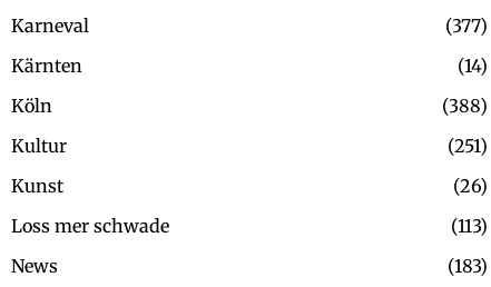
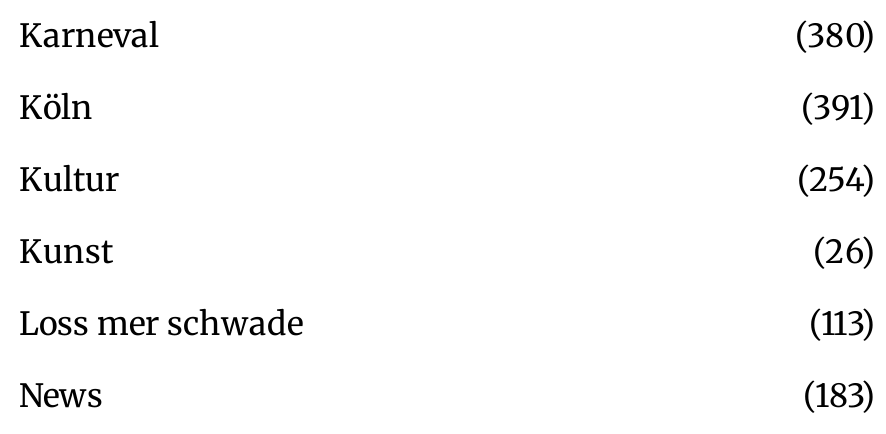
[11,14,480,76] 377 | Kärnten | 14 -> [807,14,861,54] 380
[449,94,480,116] 388 -> [813,86,861,126] 391
[454,134,480,156] 251 -> [809,158,861,198] 254

